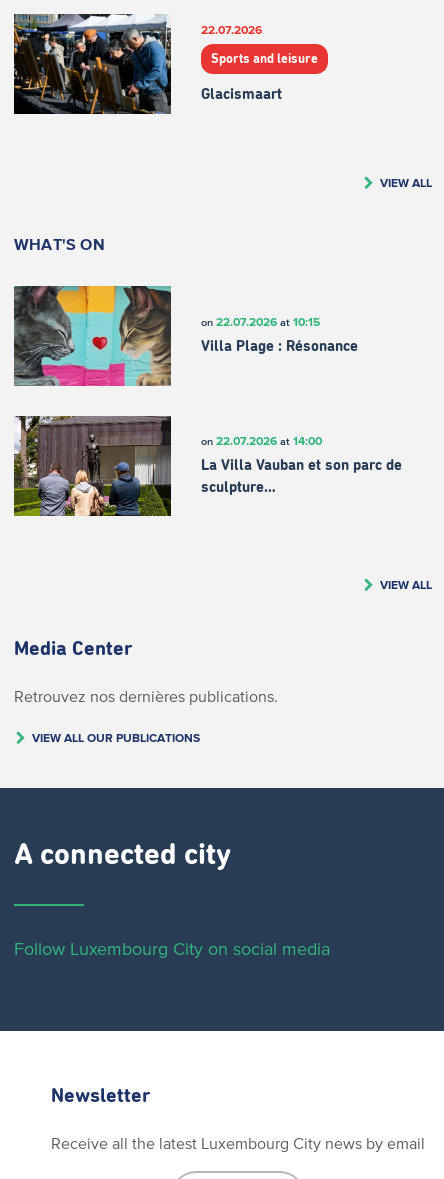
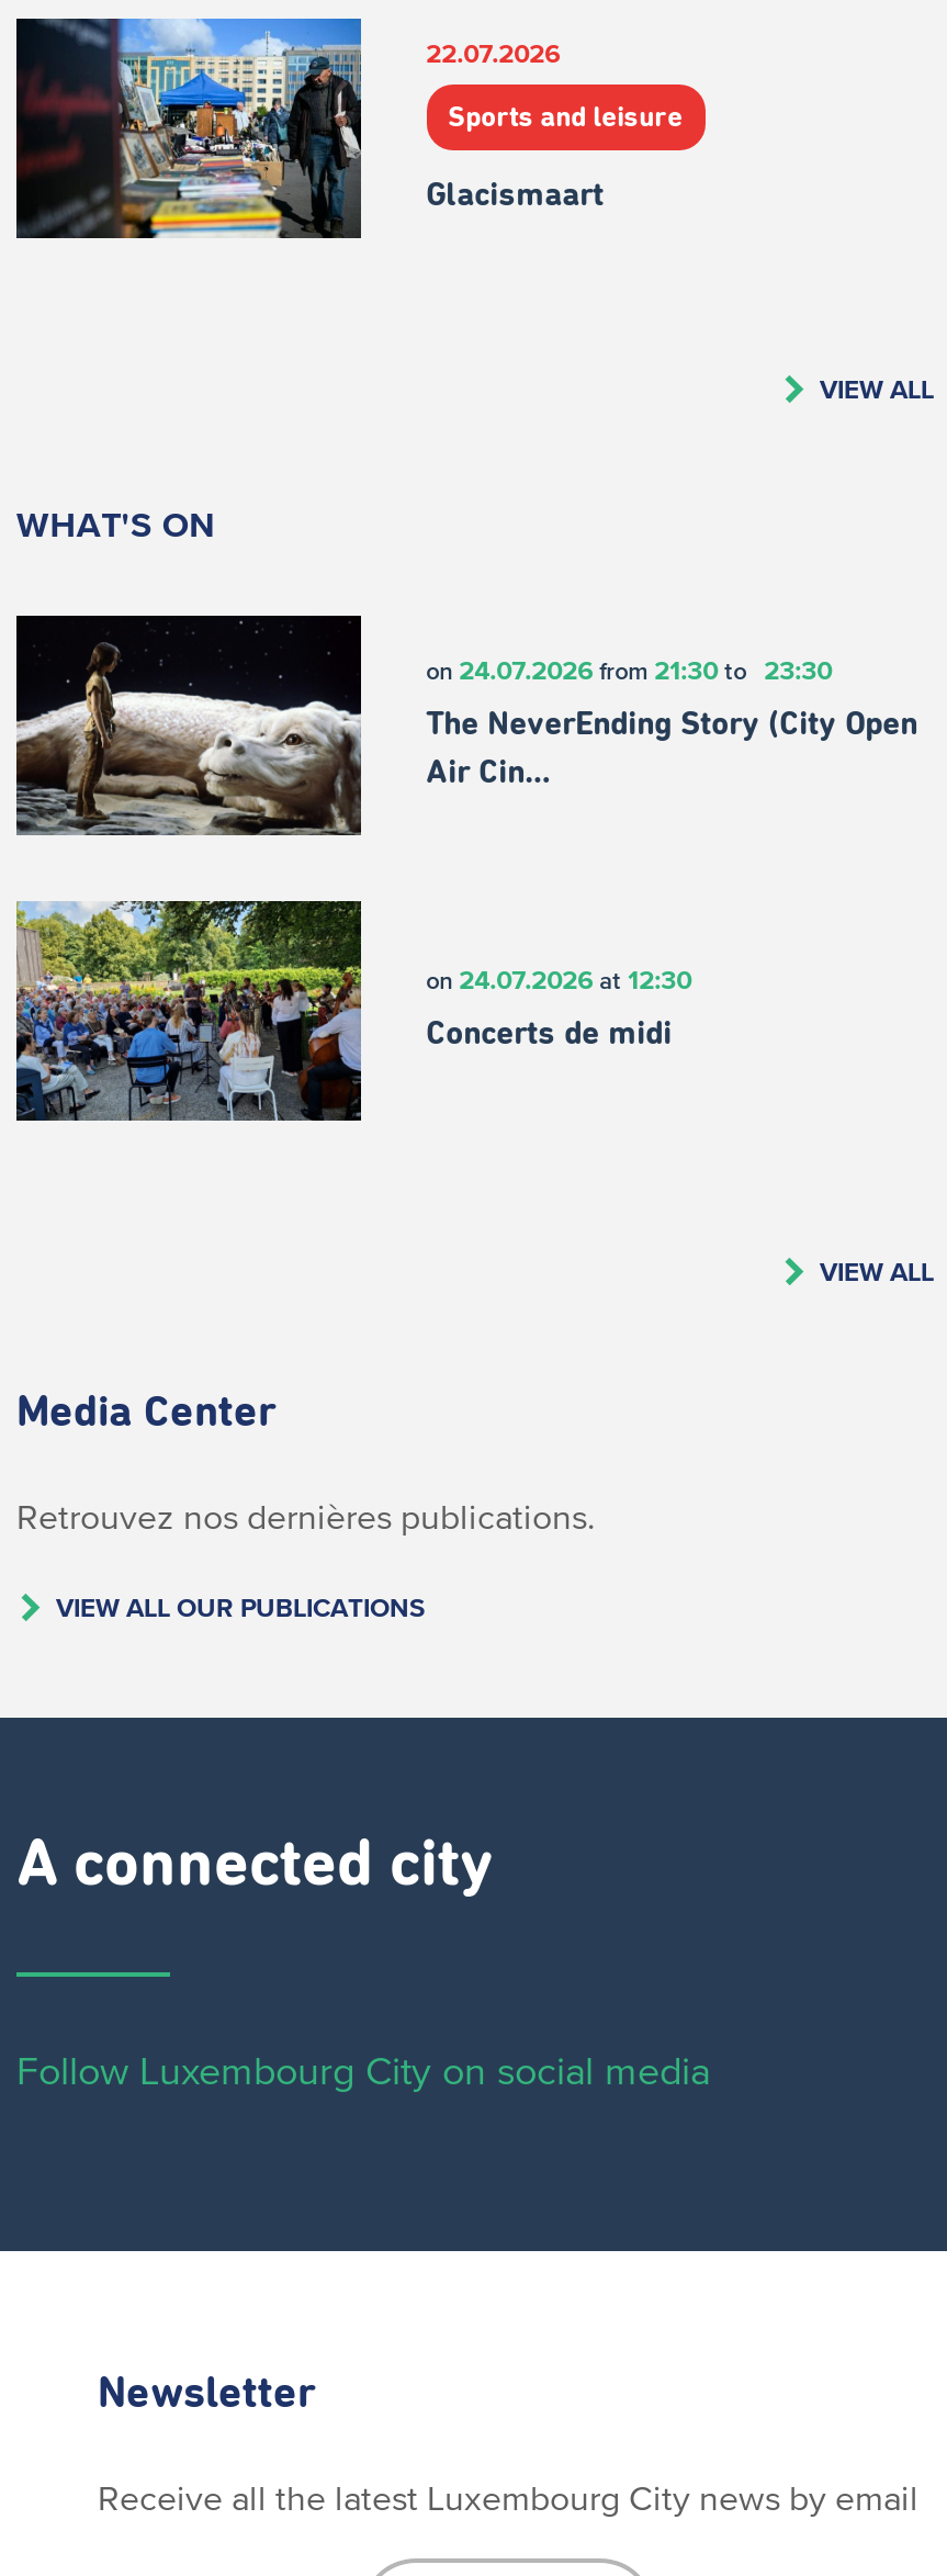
[13,13,172,115] [image] -> [14,16,363,238] [image]
[13,285,320,387] [image] | on 22.07.2026 at 10:15 -> [14,614,832,837] [image] | on 24.07.2026 from 21:30 to 23:30
[201,339,358,354] Villa Plage : Résonance -> [426,709,918,742] The NeverEnding Story (City Open
[13,415,402,517] [image] | La Villa Vauban et son parc de -> [14,899,692,1123] [image] | on 24.07.2026 at 12:30
[201,434,322,447] on 22.07.2026 at 14:00 -> [426,757,551,790] Air Cin…
[201,480,276,495] sculpture… -> [426,1018,672,1051] Concerts de midi

